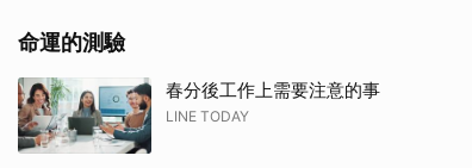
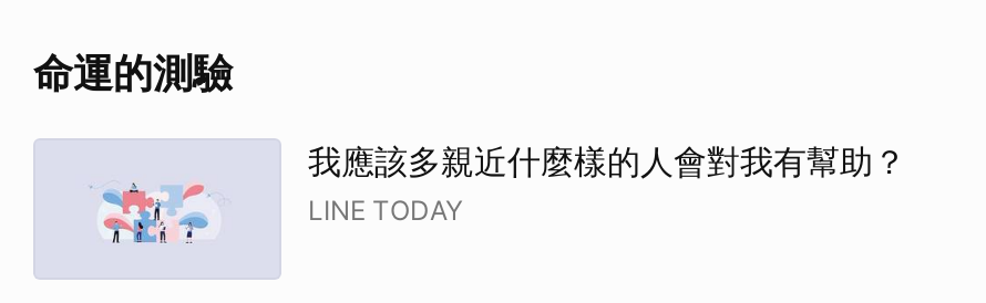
[17,77,380,155] [image] | 春分後工作上需要注意的事 -> [33,140,906,280] [image] | 我應該多親近什麼樣的人會對我有幫助？

